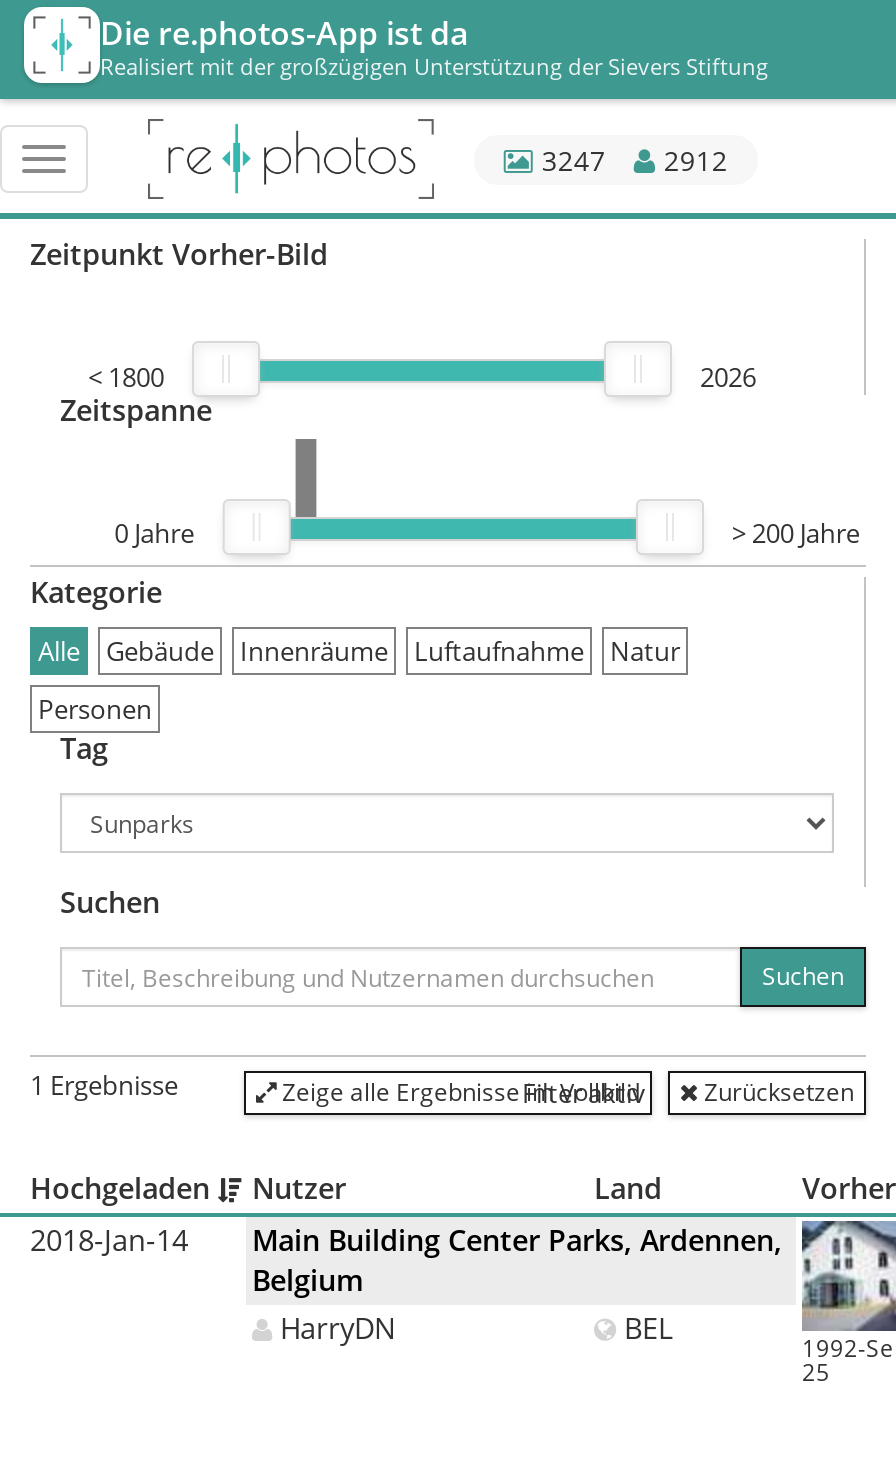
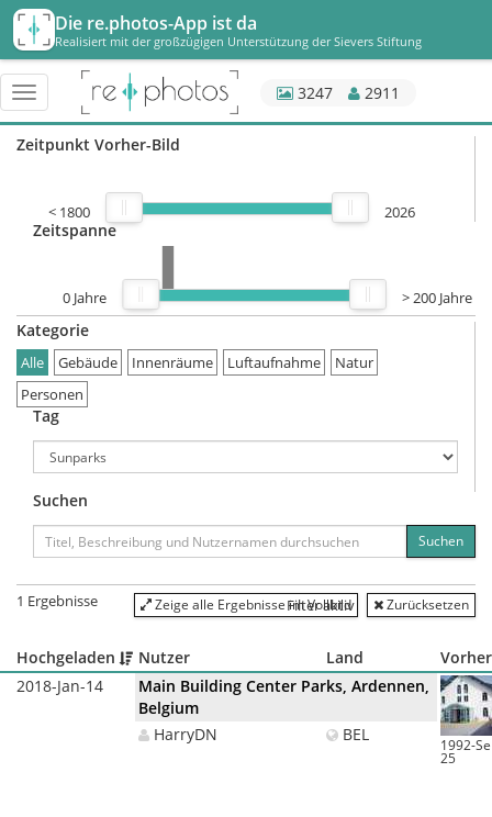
[534,140,728,178] 3247 2912 -> [293,82,400,103] 3247 2911

